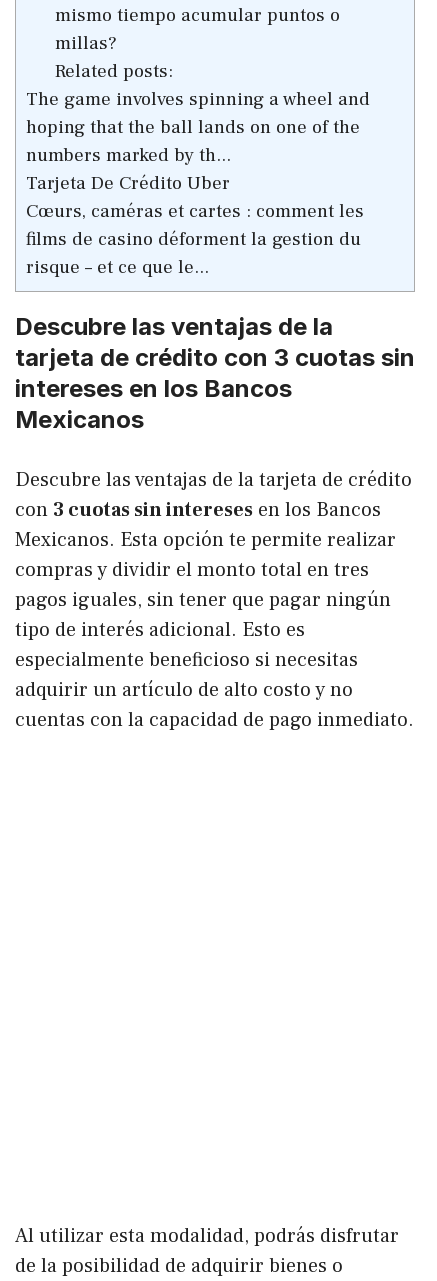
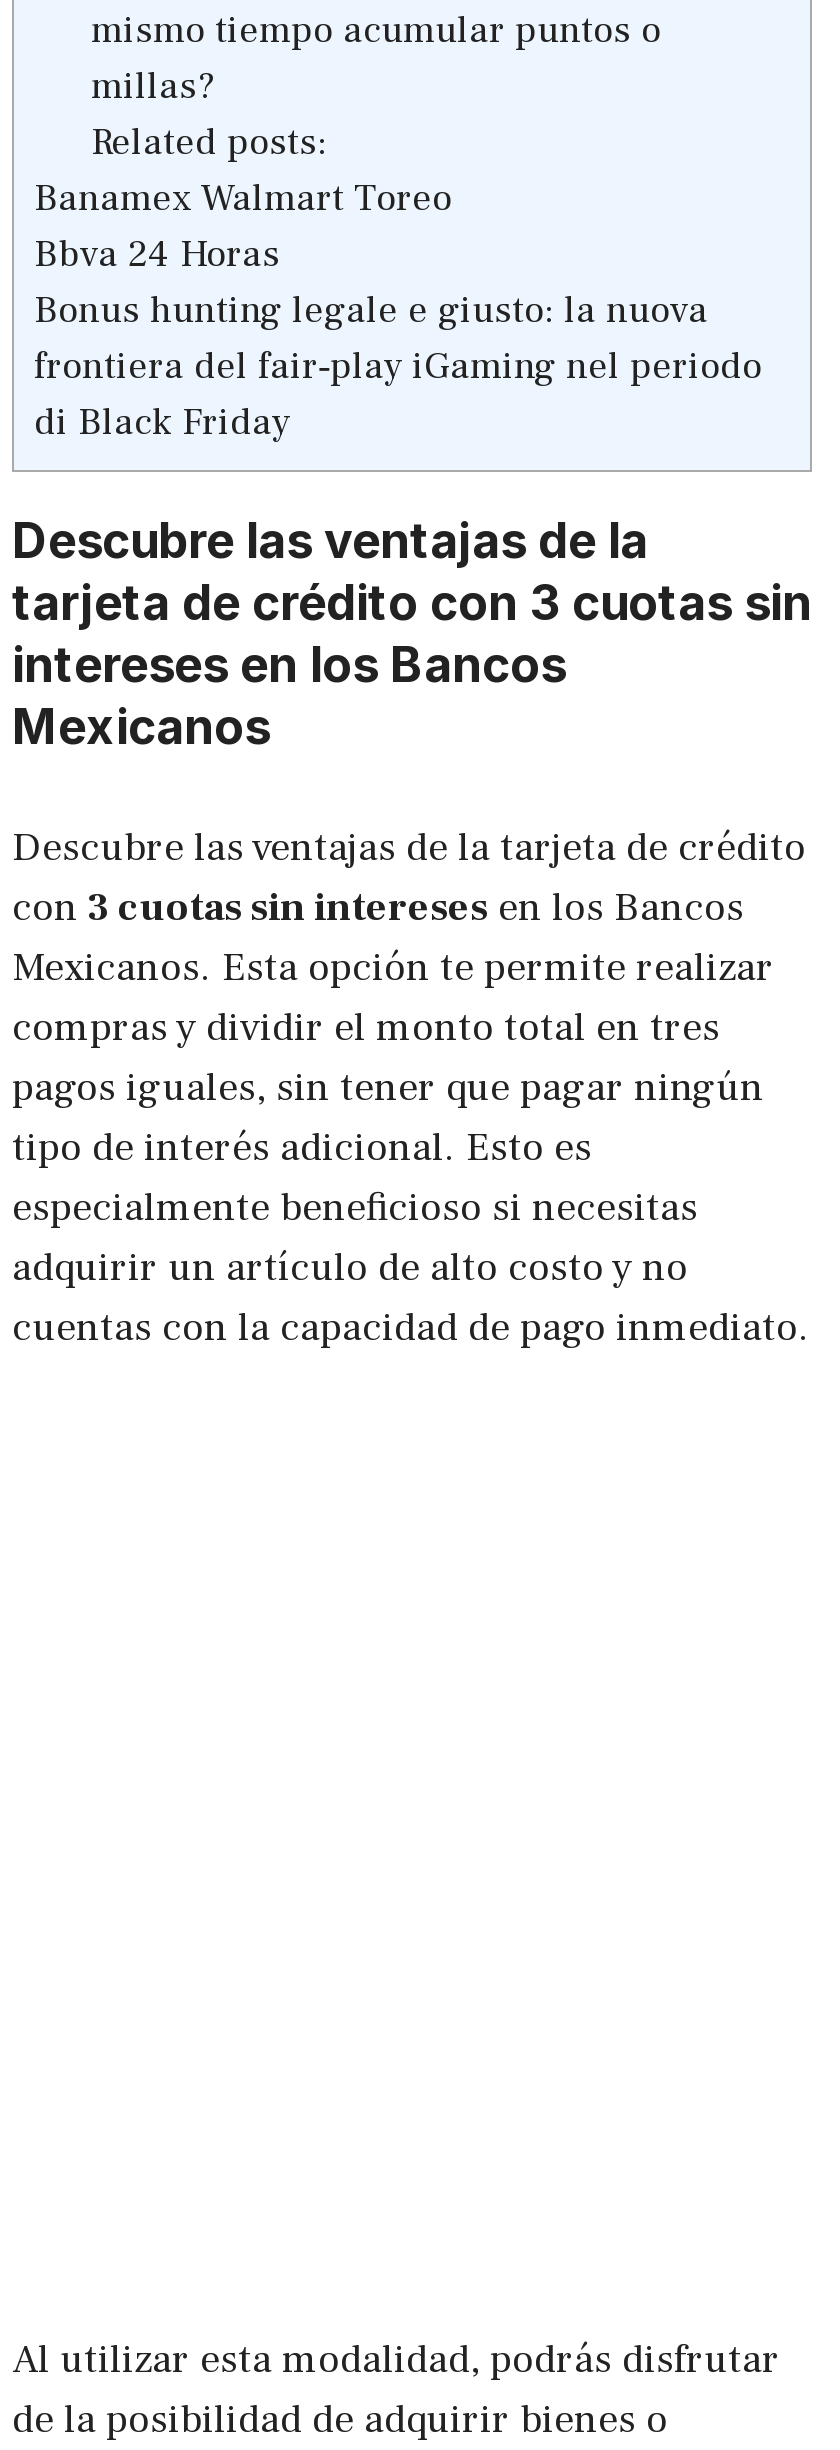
[26,86,370,278] The game involves spinning a wheel and | hoping that the ball lands on one of the | numbers marked by th... | Tarjeta De Crédito Uber | Cœurs, caméras et cartes : comment les | films de casino déforment la gestion du | risque – et ce que le... -> [34,173,762,445] Banamex Walmart Toreo | Bbva 24 Horas | Bonus hunting legale e giusto: la nuova | frontiera del fair‑play iGaming nel periodo | di Black Friday

